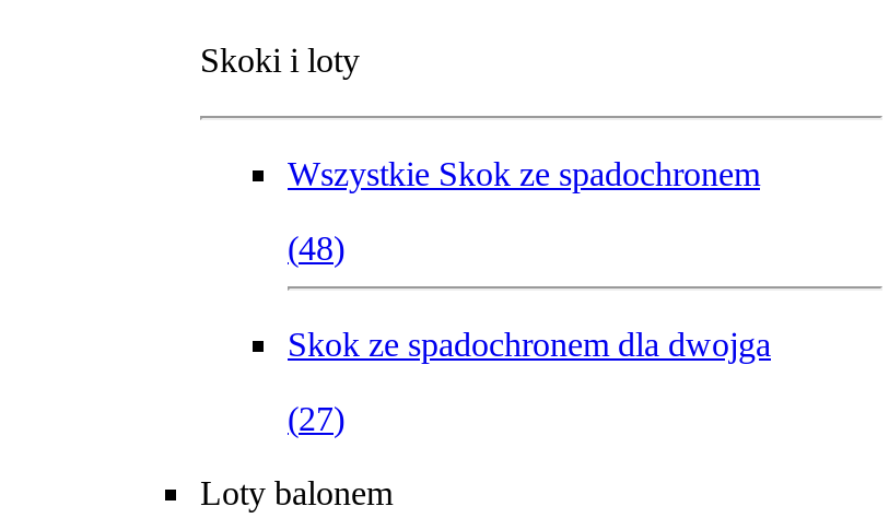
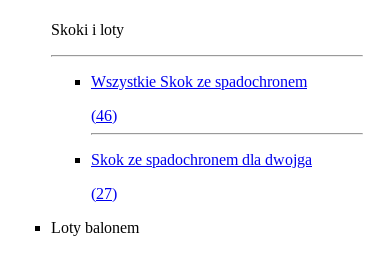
[288,229,344,267] (48) -> [91,107,117,124] (46)

